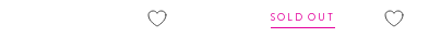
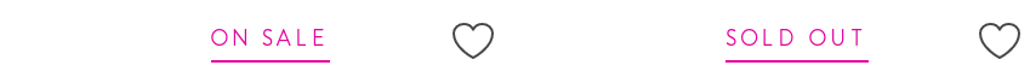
none -> [210,25,331,53] ON SALE

